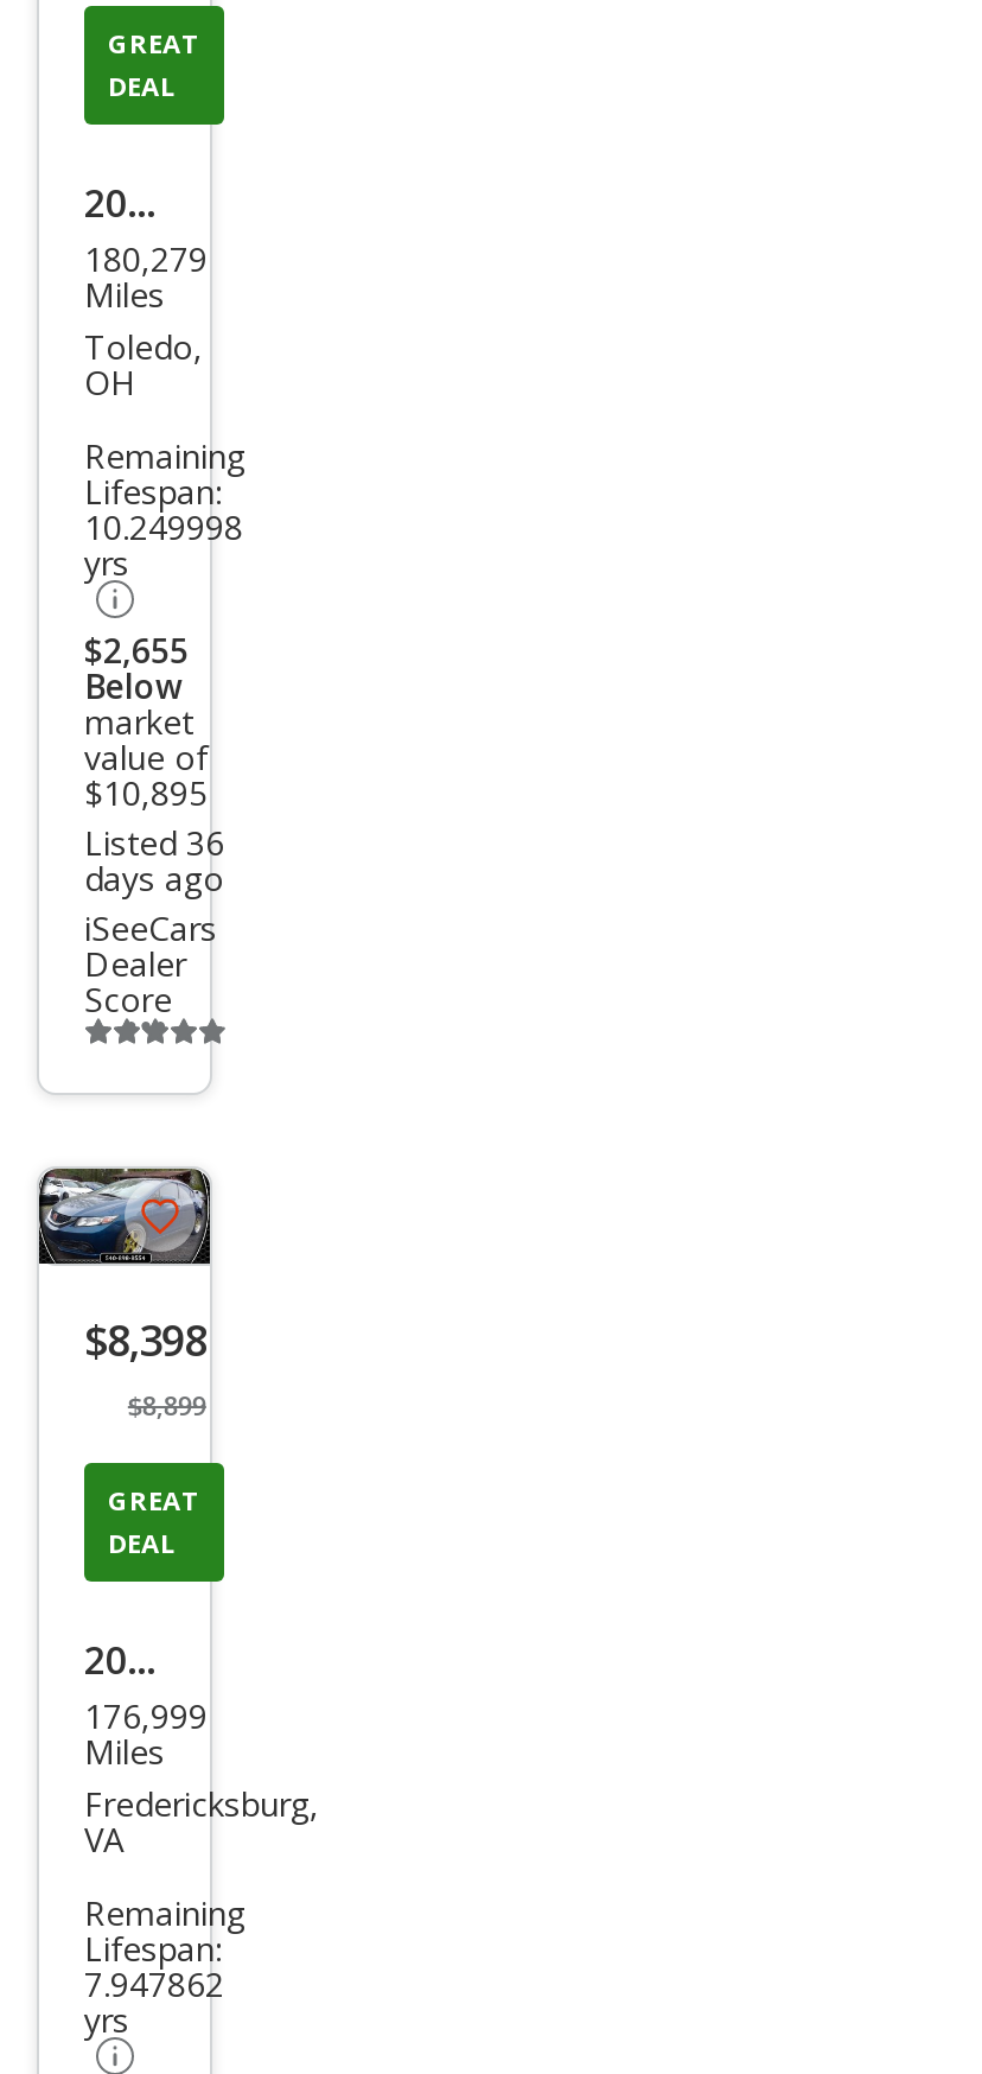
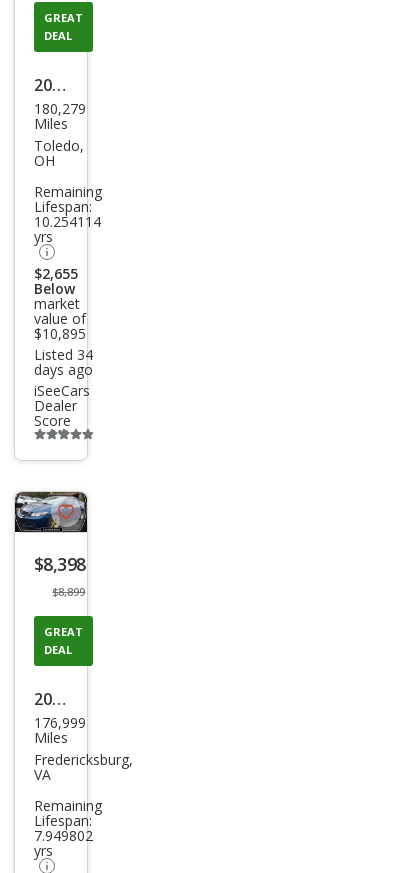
[84,505,243,550] 10.249998 -> [34,212,101,231] 10.254114
[84,821,224,866] Listed 36 -> [34,345,93,364] Listed 34
[84,1961,224,2006] 7.947862 -> [34,825,93,844] 7.949802

